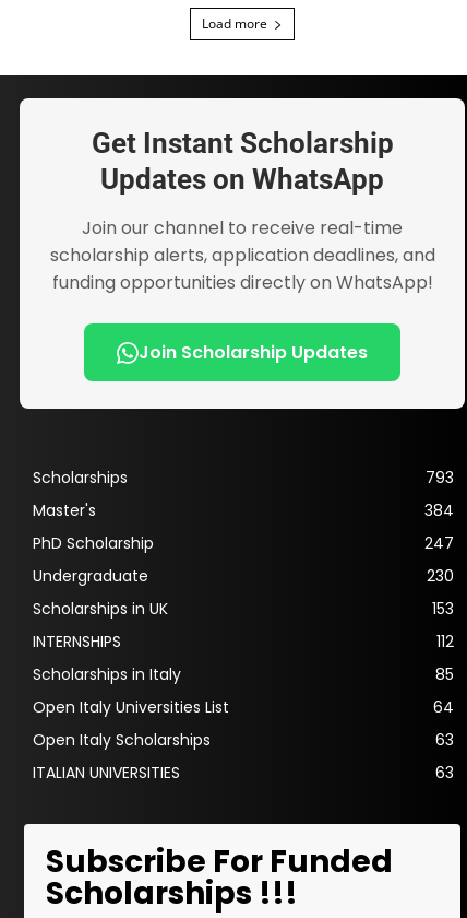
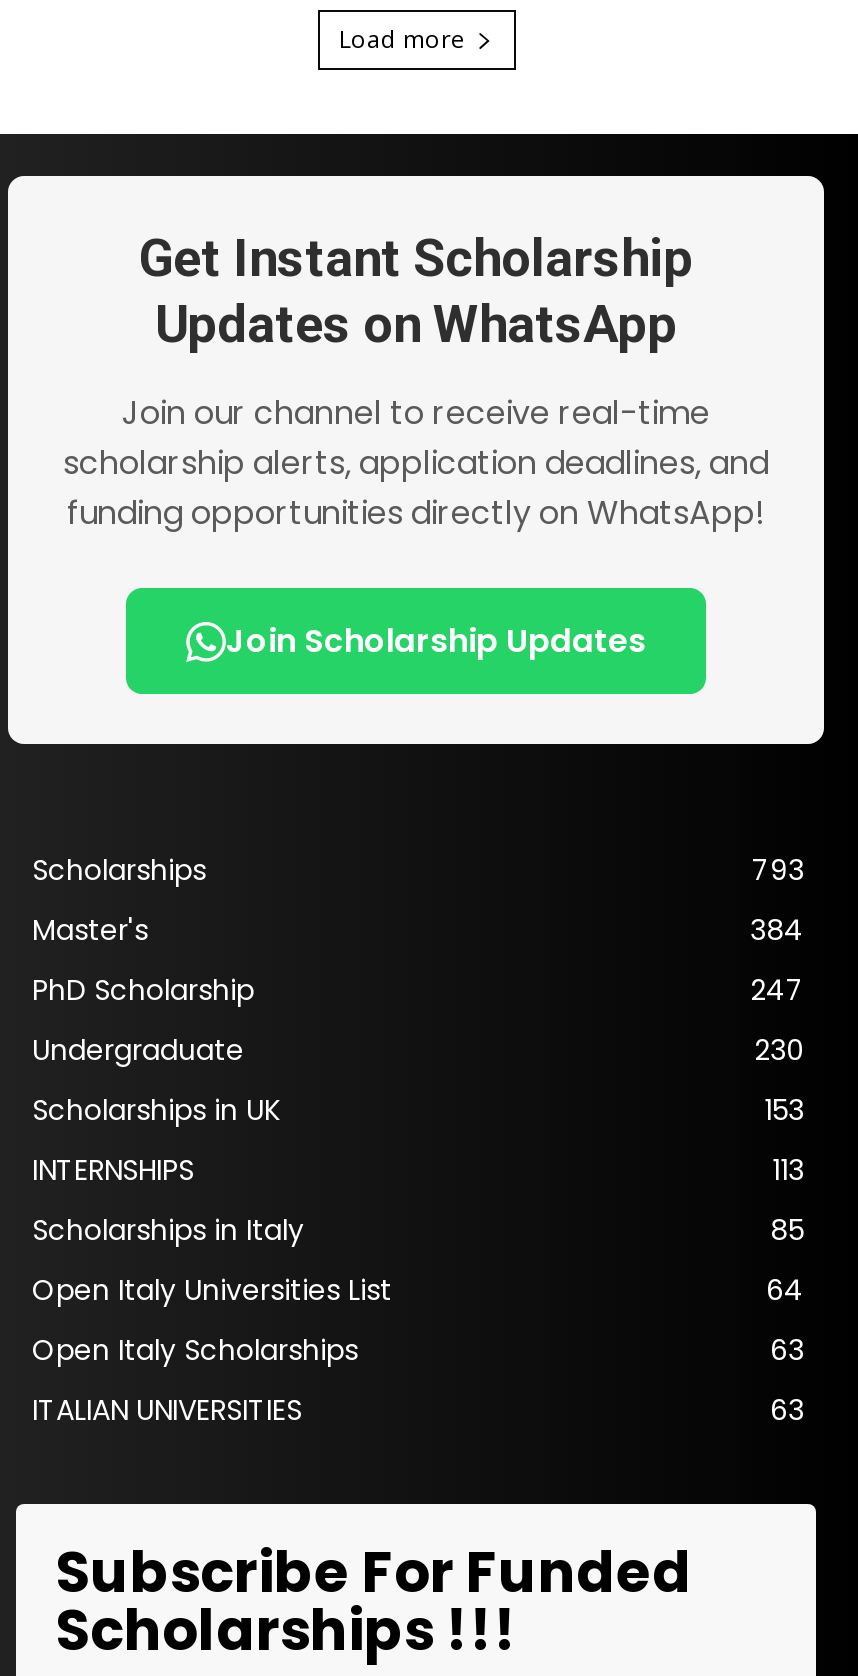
[436,631,454,652] 112 -> [772,1150,804,1190] 113

